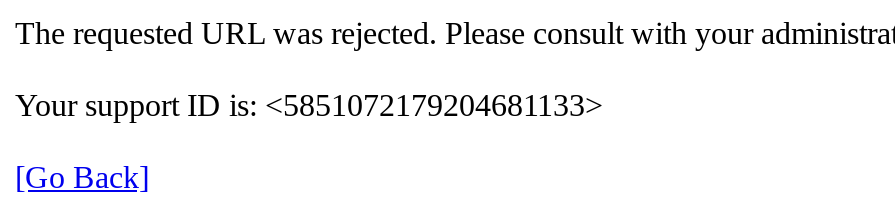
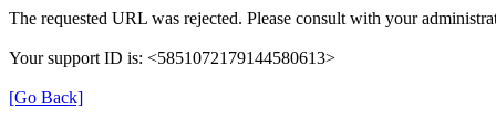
[15,88,603,122] Your support ID is: <5851072179204681133> -> [9,48,335,67] Your support ID is: <5851072179144580613>

